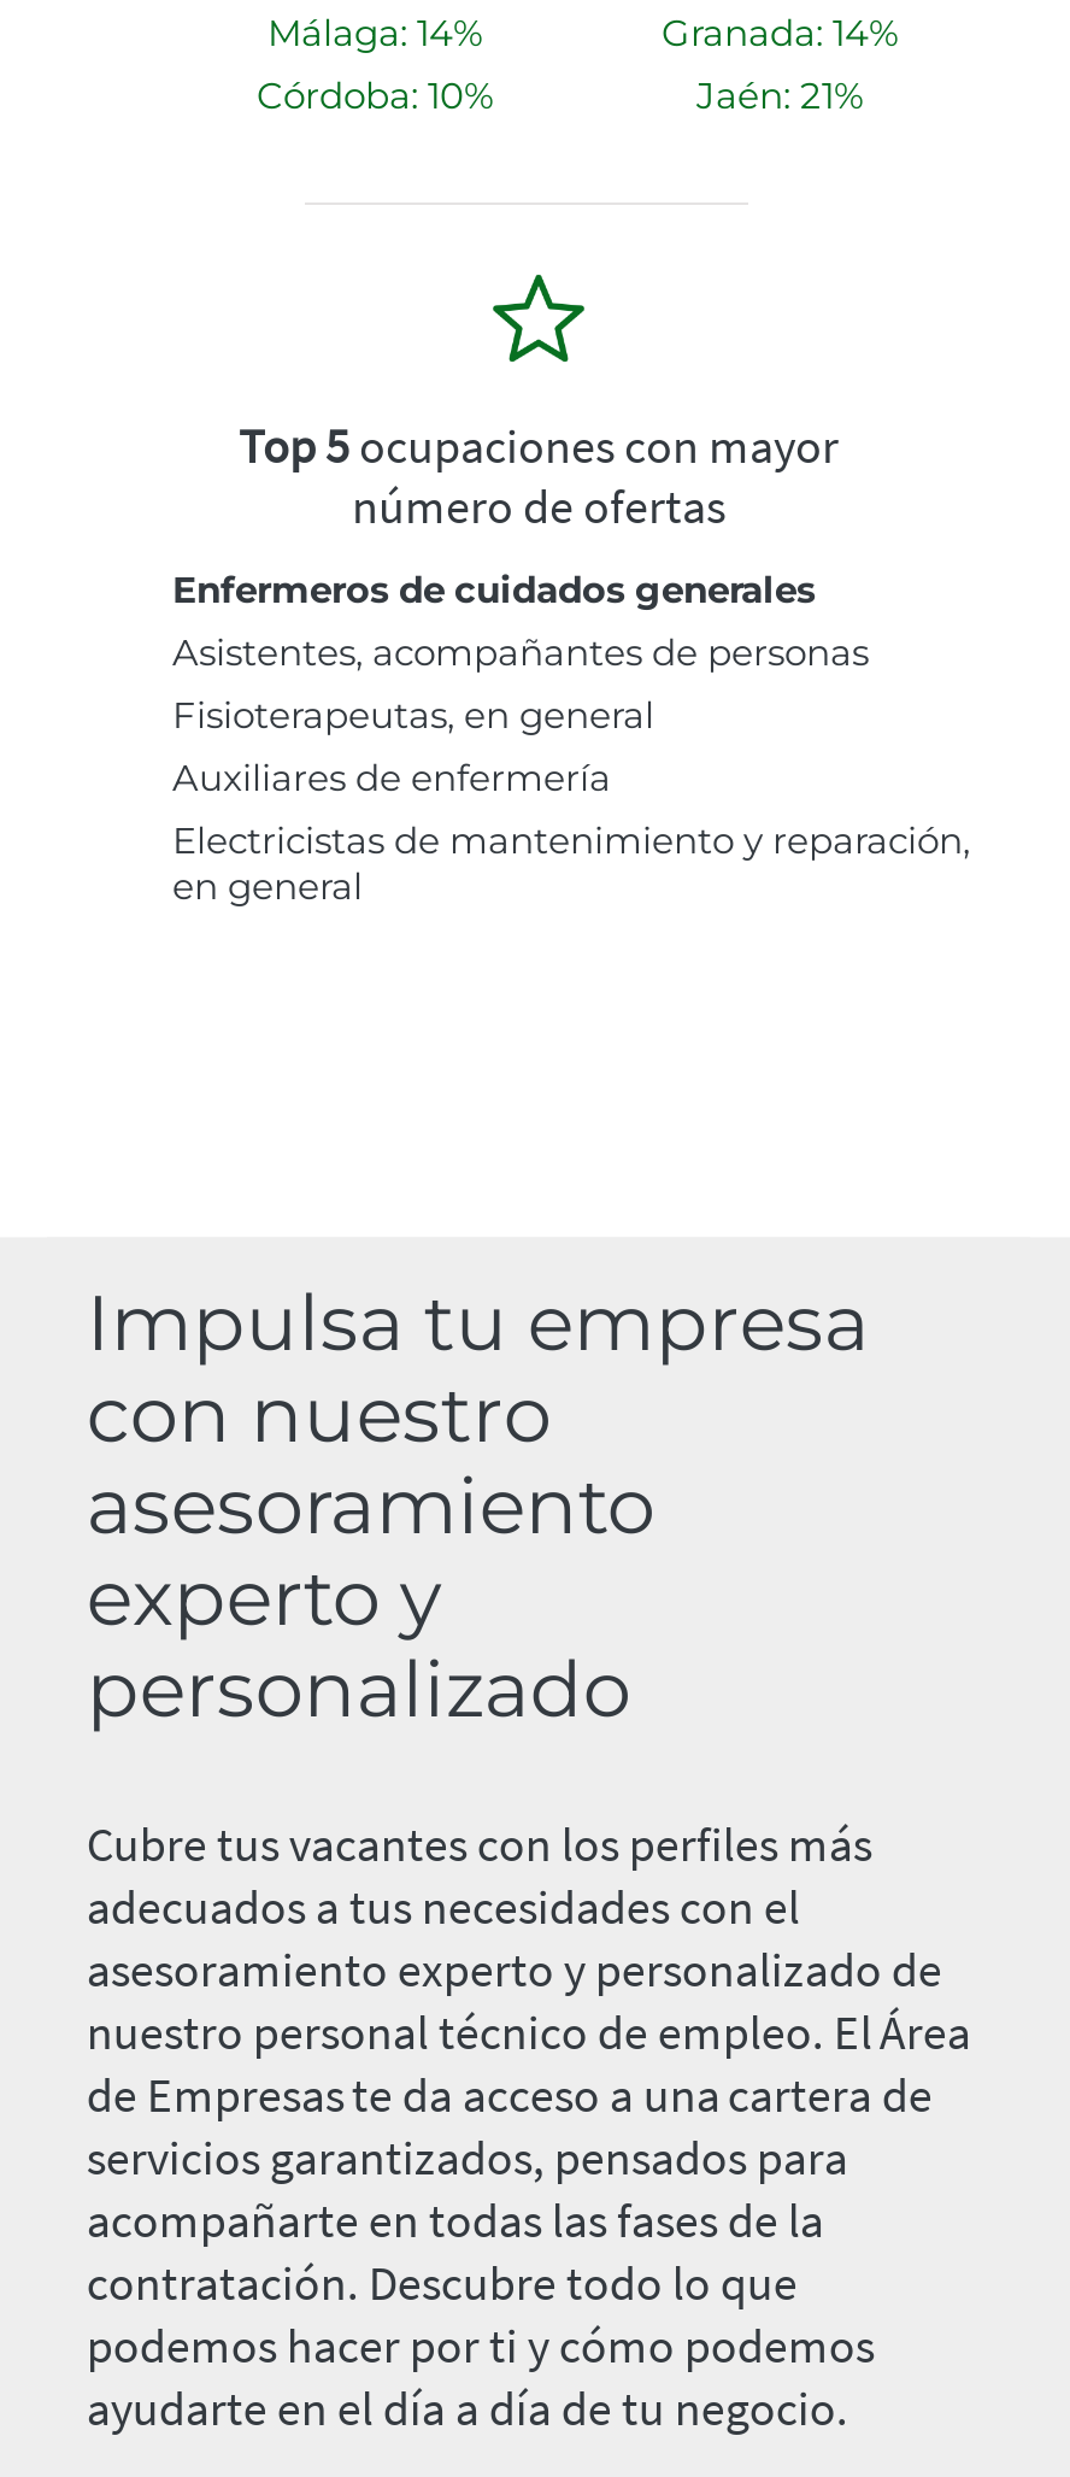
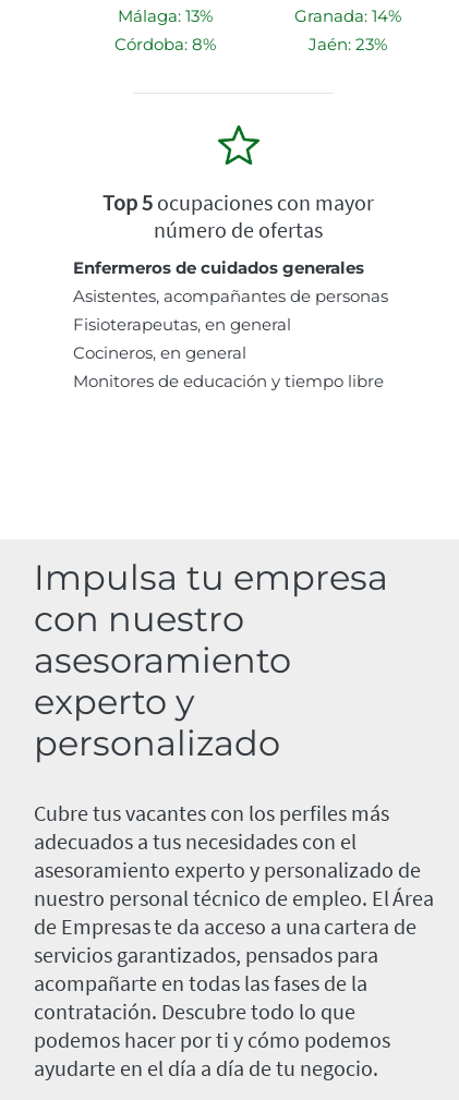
[267,10,482,56] Málaga: 14% -> [117,5,212,26] Málaga: 13%
[257,73,493,119] Córdoba: 10% -> [114,34,215,54] Córdoba: 8%
[696,73,863,119] Jaén: 21% -> [309,34,387,54] Jaén: 23%
[172,755,970,910] Auxiliares de enfermería | Electricistas de mantenimiento y reparación, | en general -> [73,342,384,391] Cocineros, en general | Monitores de educación y tiempo libre

